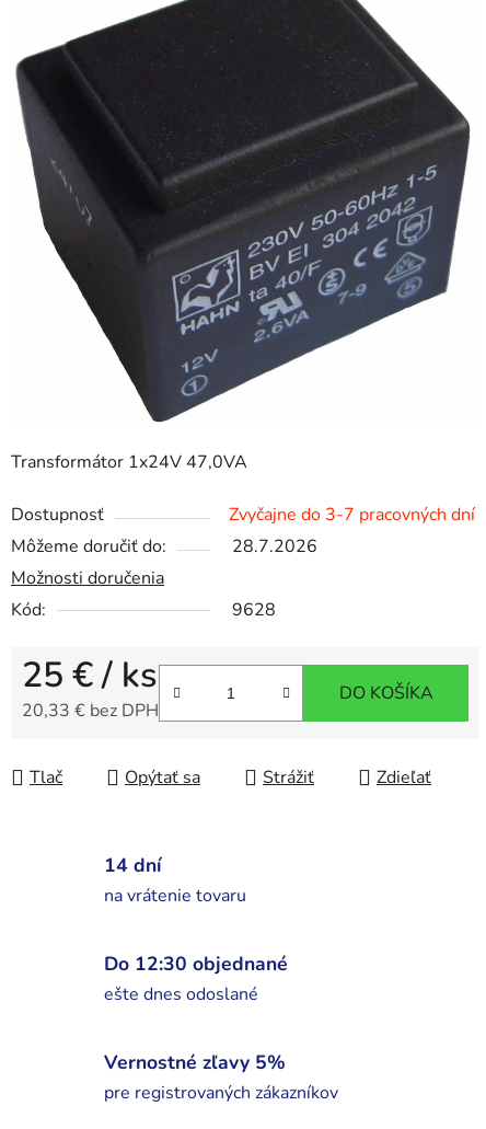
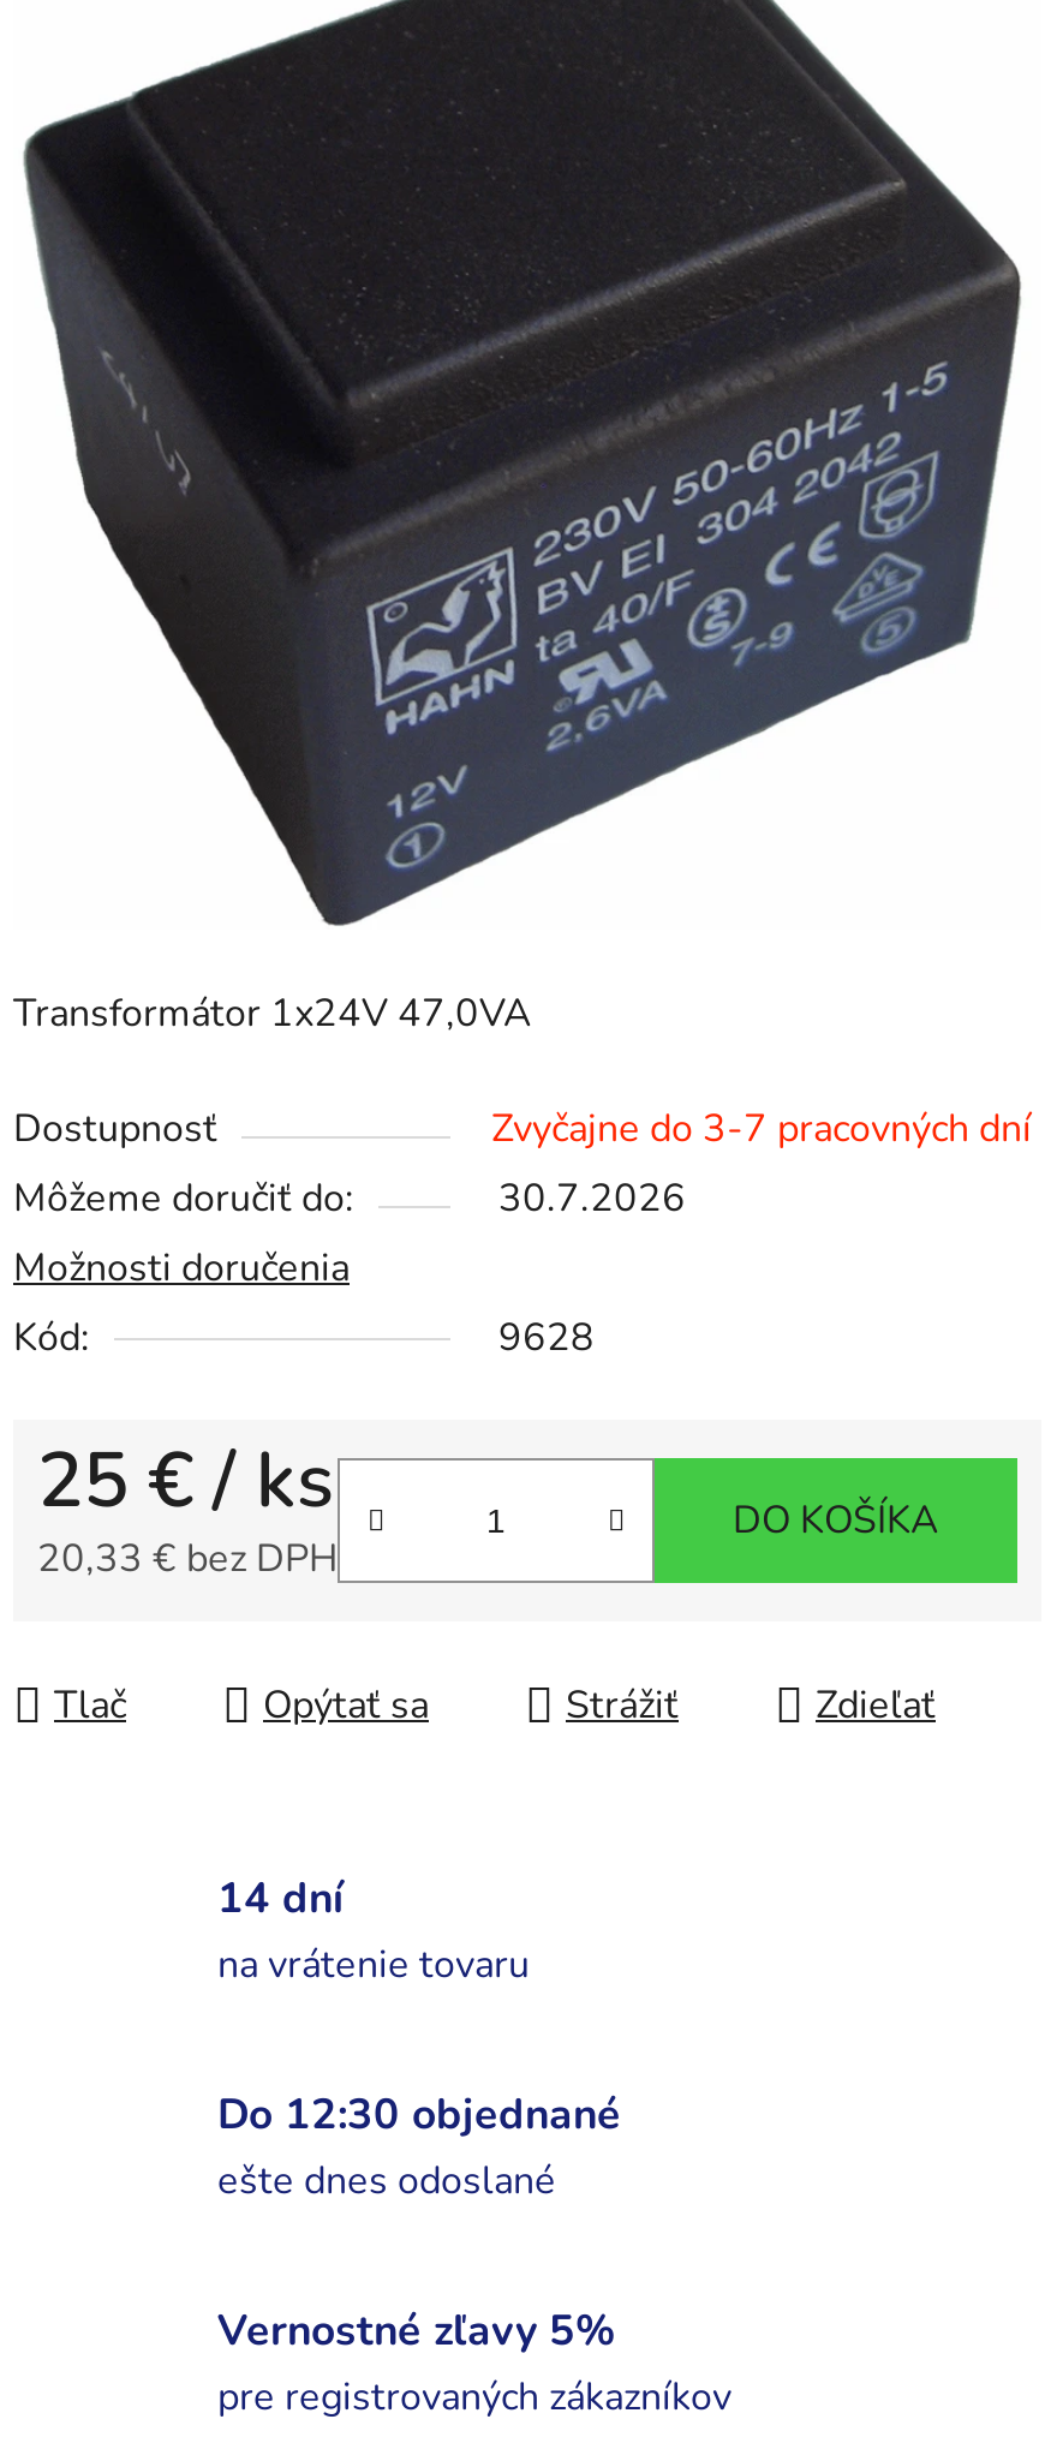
[232,535,317,559] 28.7.2026 -> [498,1173,686,1226] 30.7.2026

